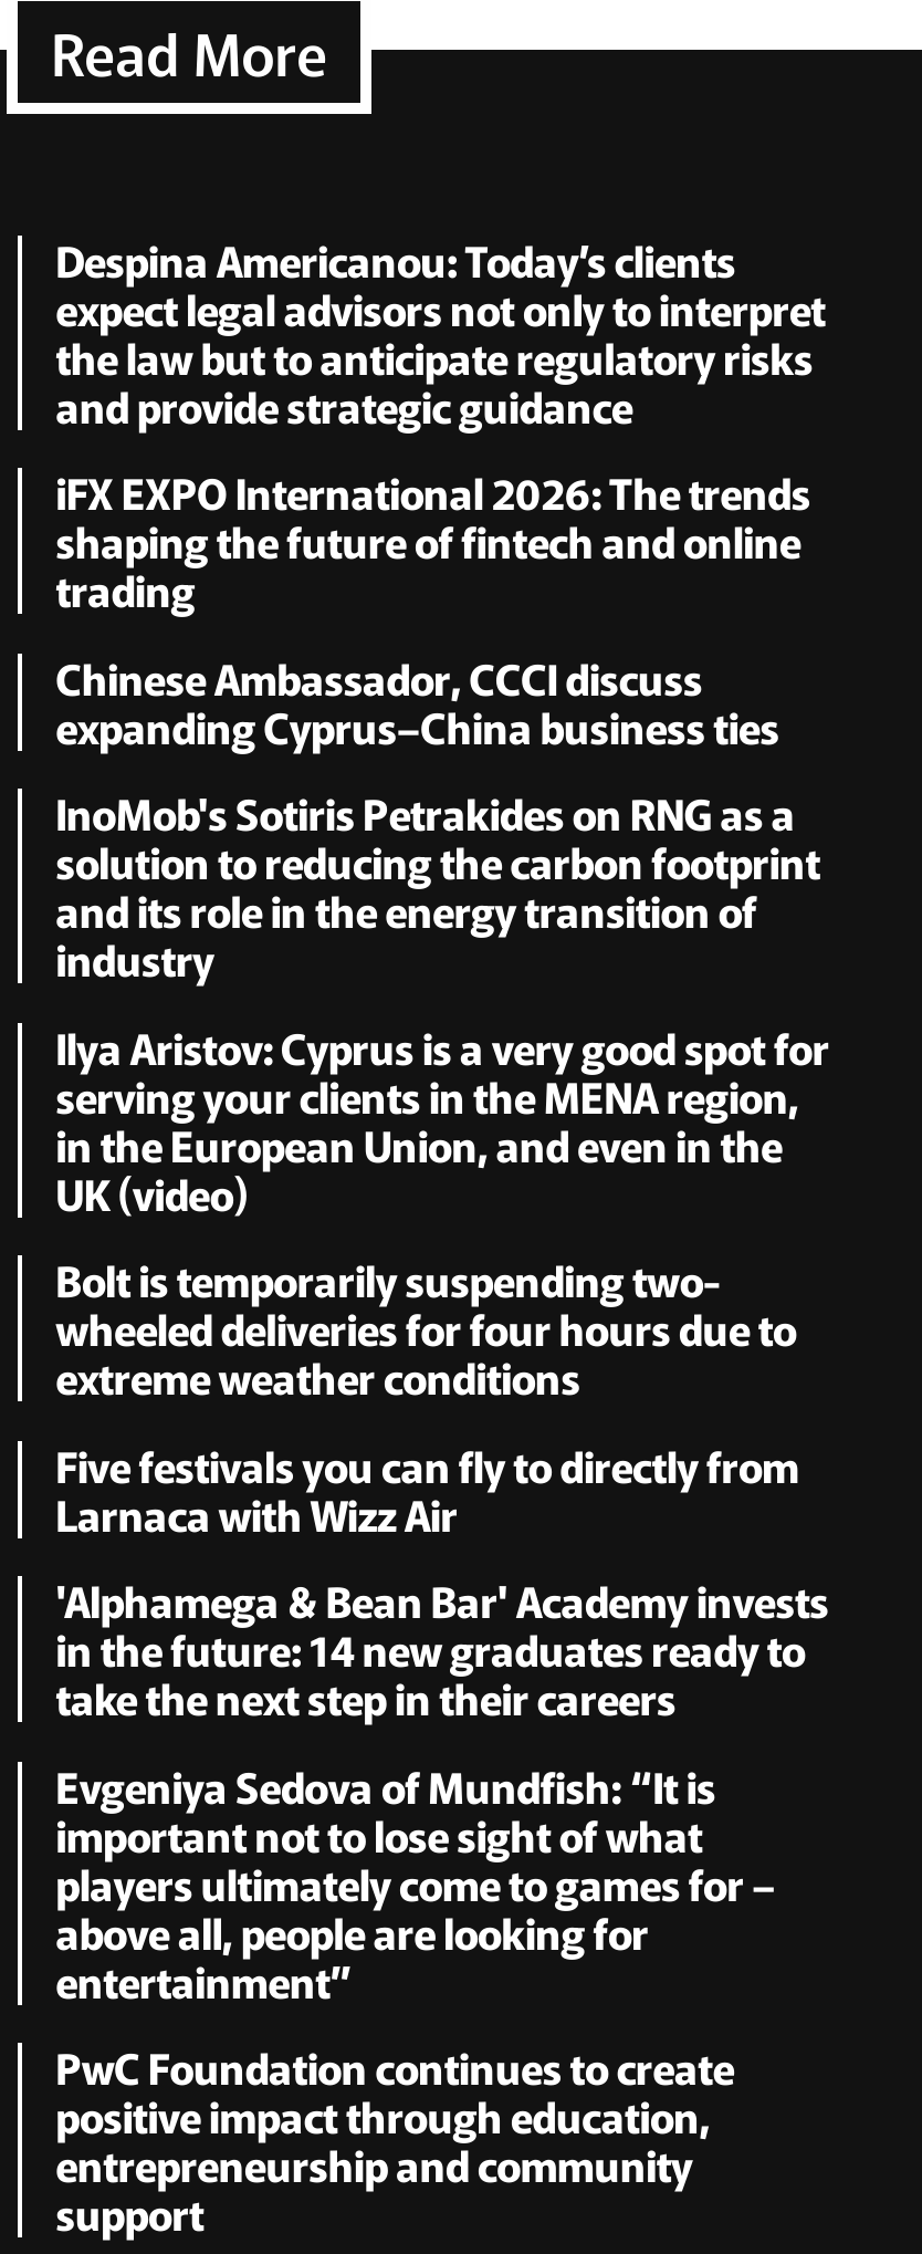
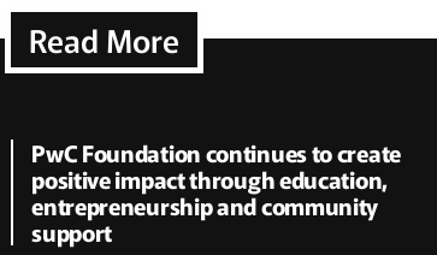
[55,228,829,2009] Despina Americanou: Today’s clients | expect legal advisors not only to interpret | the law but to anticipate regulatory risks | and provide strategic guidance | iFX EXPO International 2026: The trends | shaping the future of fintech and online | trading | Chinese Ambassador, CCCI discuss | expanding Cyprus–China business ties | InoMob's Sotiris Petrakides on RNG as a | solution to reducing the carbon footprint | and its role in the energy transition of | industry | Ilya Aristov: Cyprus is a very good spot for | serving your clients in the MENA region, | in the European Union, and even in the | UK (video) | Bolt is temporarily suspending two- | wheeled deliveries for four hours due to | extreme weather conditions | Five festivals you can fly to directly from | Larnaca with Wizz Air | 'Alphamega & Bean Bar' Academy invests | in the future: 14 new graduates ready to | take the next step in their careers | Evgeniya Sedova of Mundfish: “It is | important not to lose sight of what | players ultimately come to games for – | above all, people are looking for | entertainment” -> none

